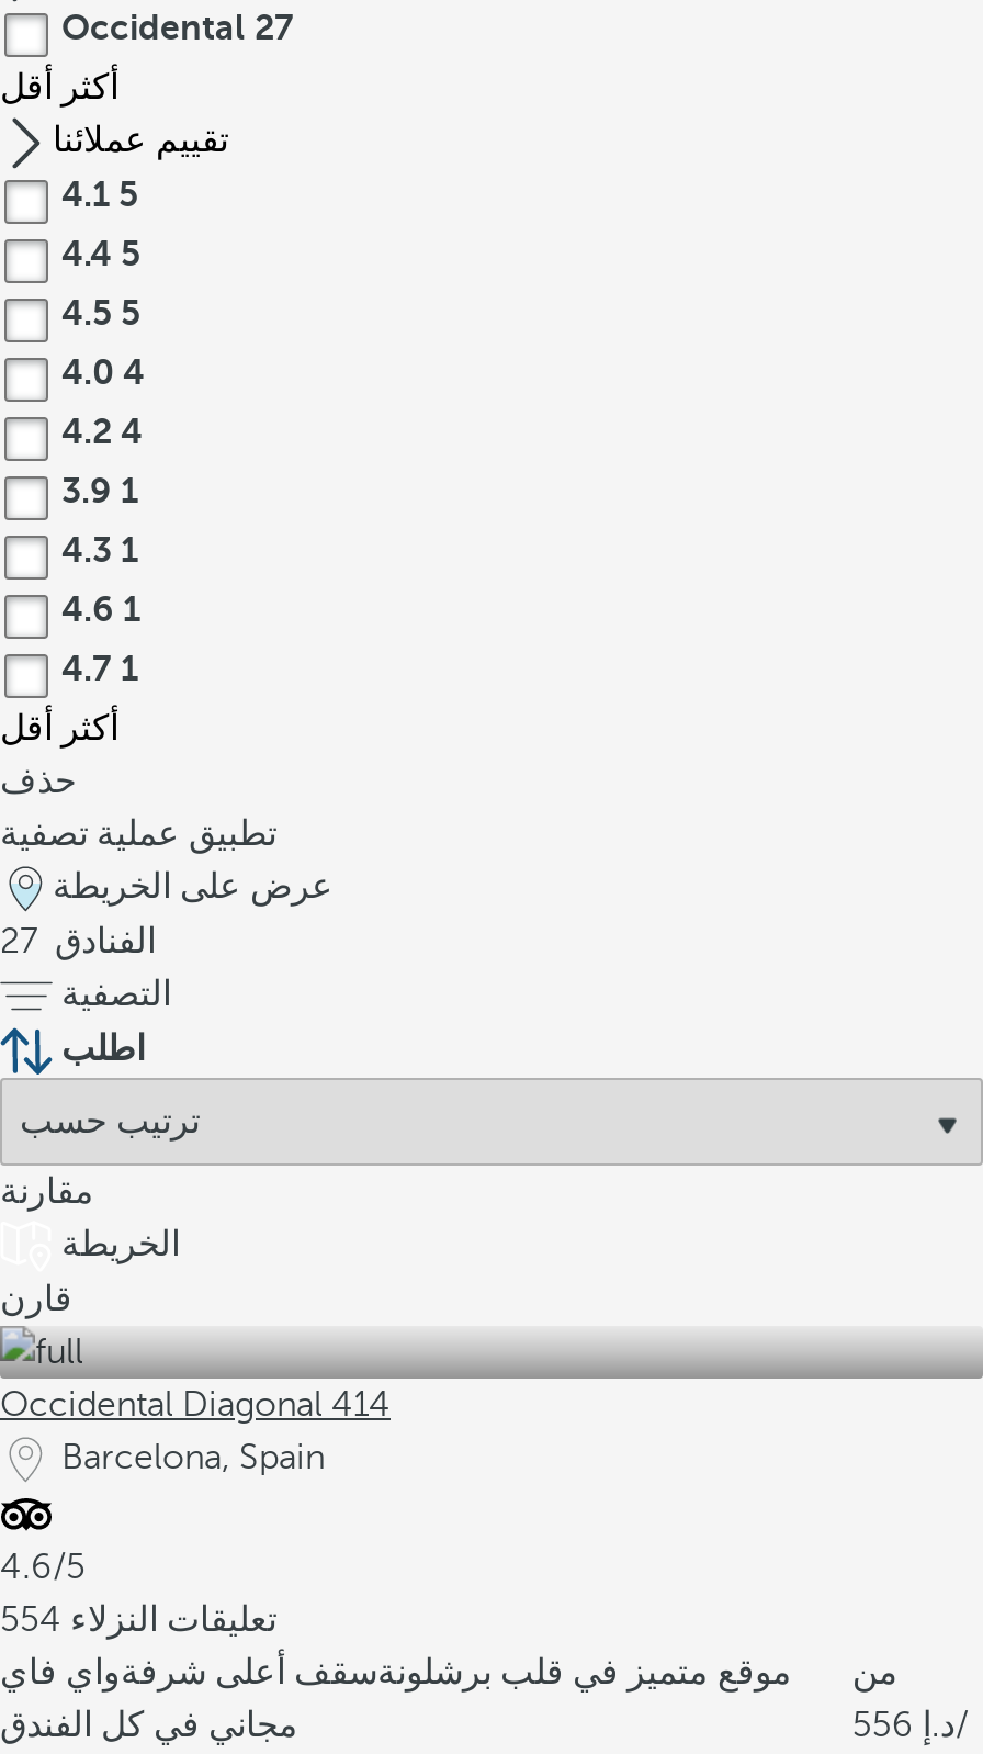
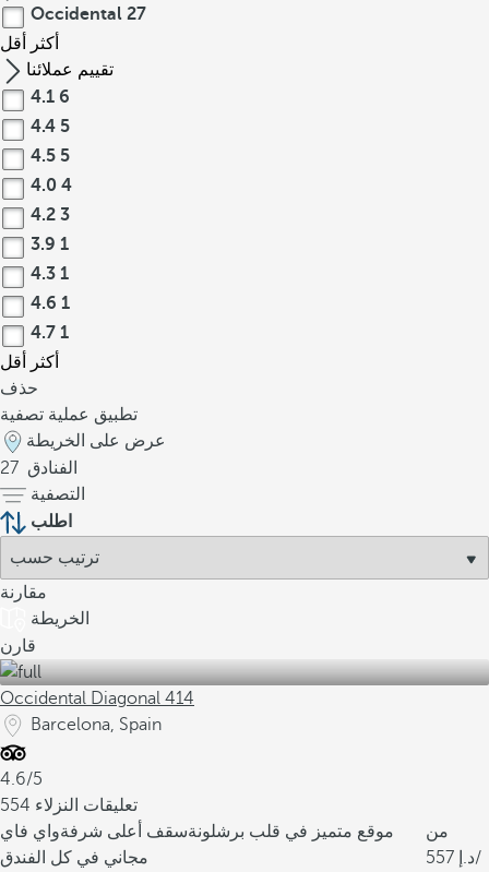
[53,176,138,215] 4.1 5 -> [26,87,70,107] 4.1 6
[53,413,143,452] 4.2 4 -> [26,205,70,225] 4.2 3
[852,1706,913,1745] 556 -> [425,848,454,868] 557

